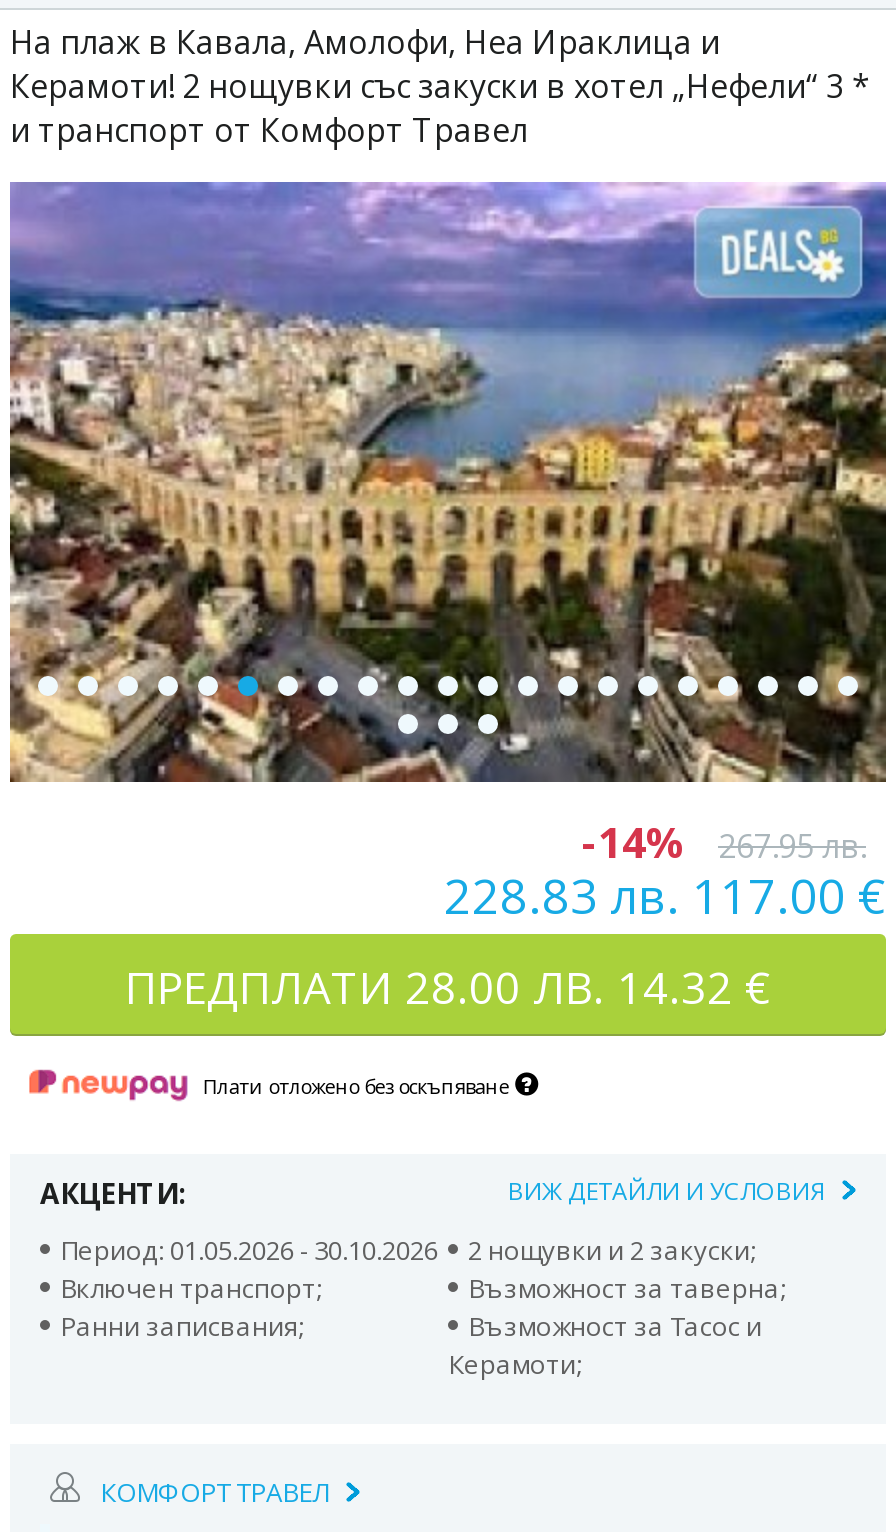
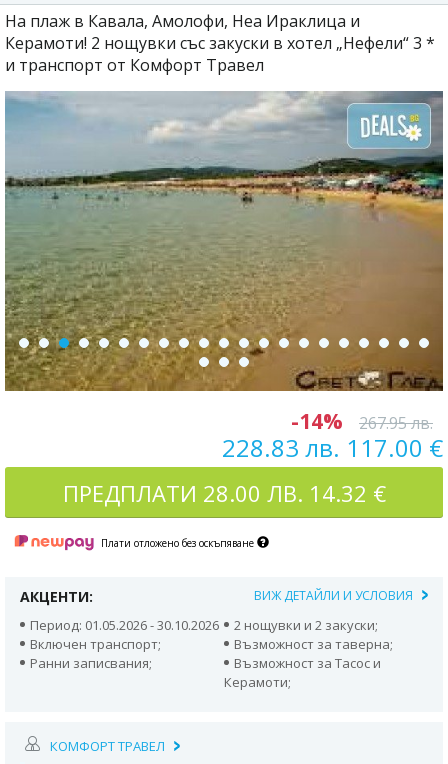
[8,182,888,784] [image] -> [4,90,444,392] [image]

